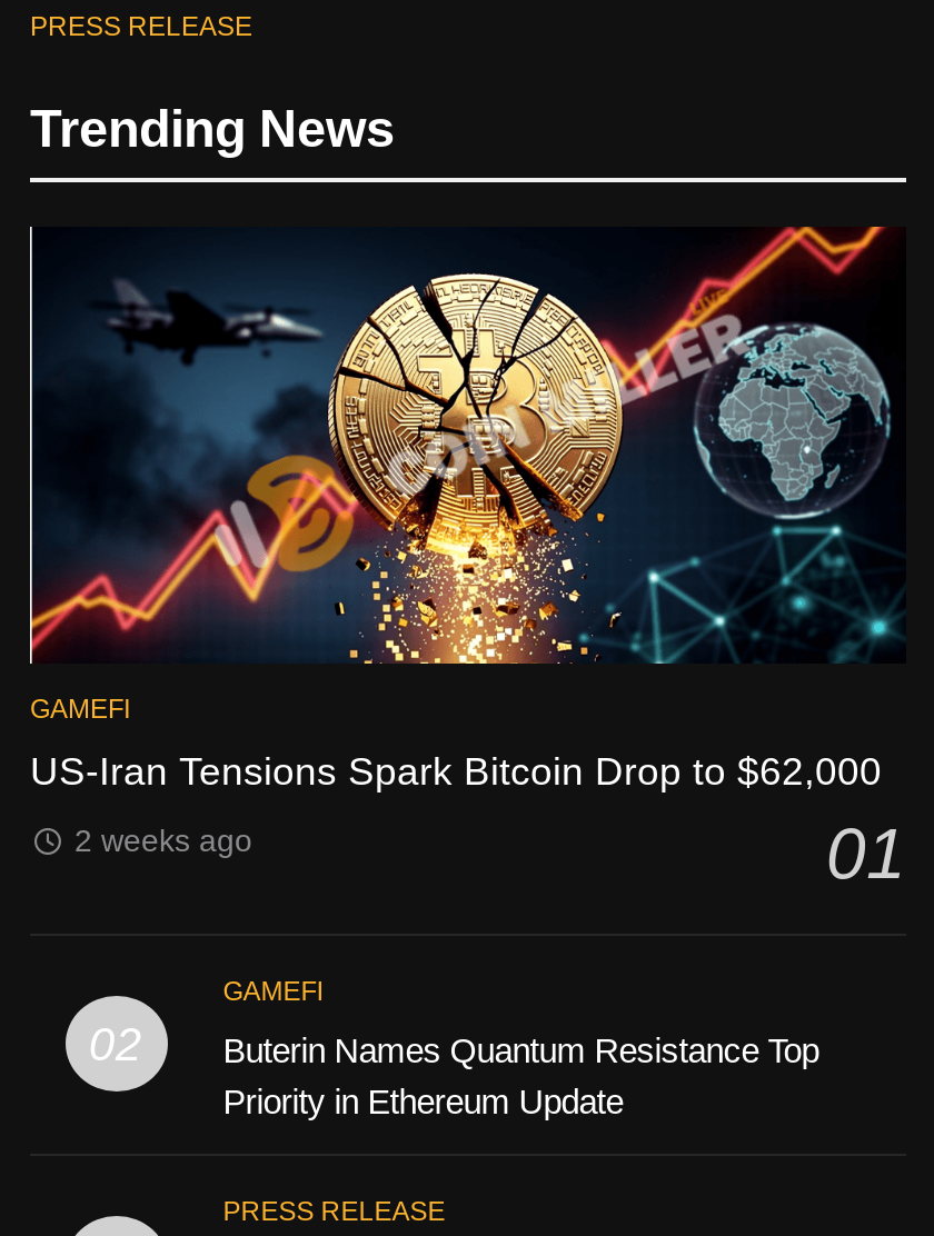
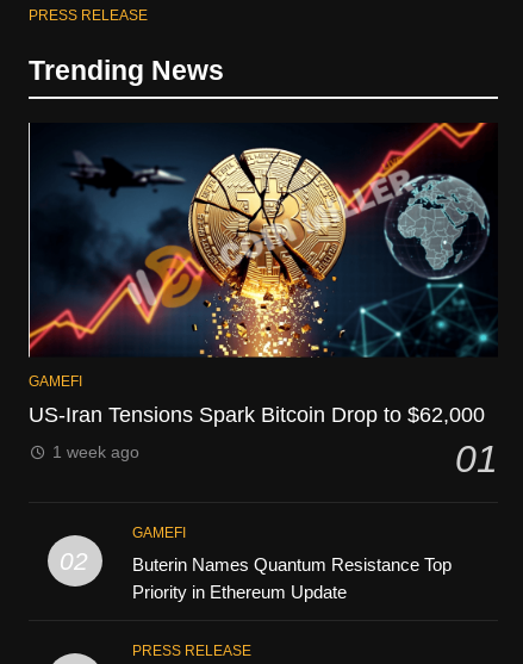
[74,822,252,858] 2 weeks ago -> [52,442,139,461] 1 week ago

